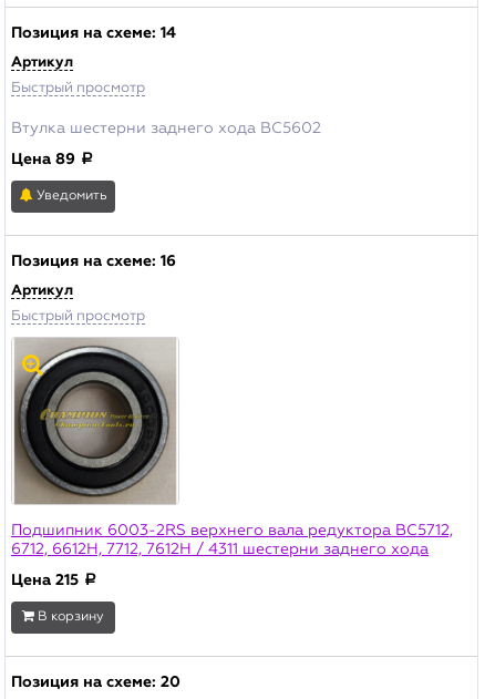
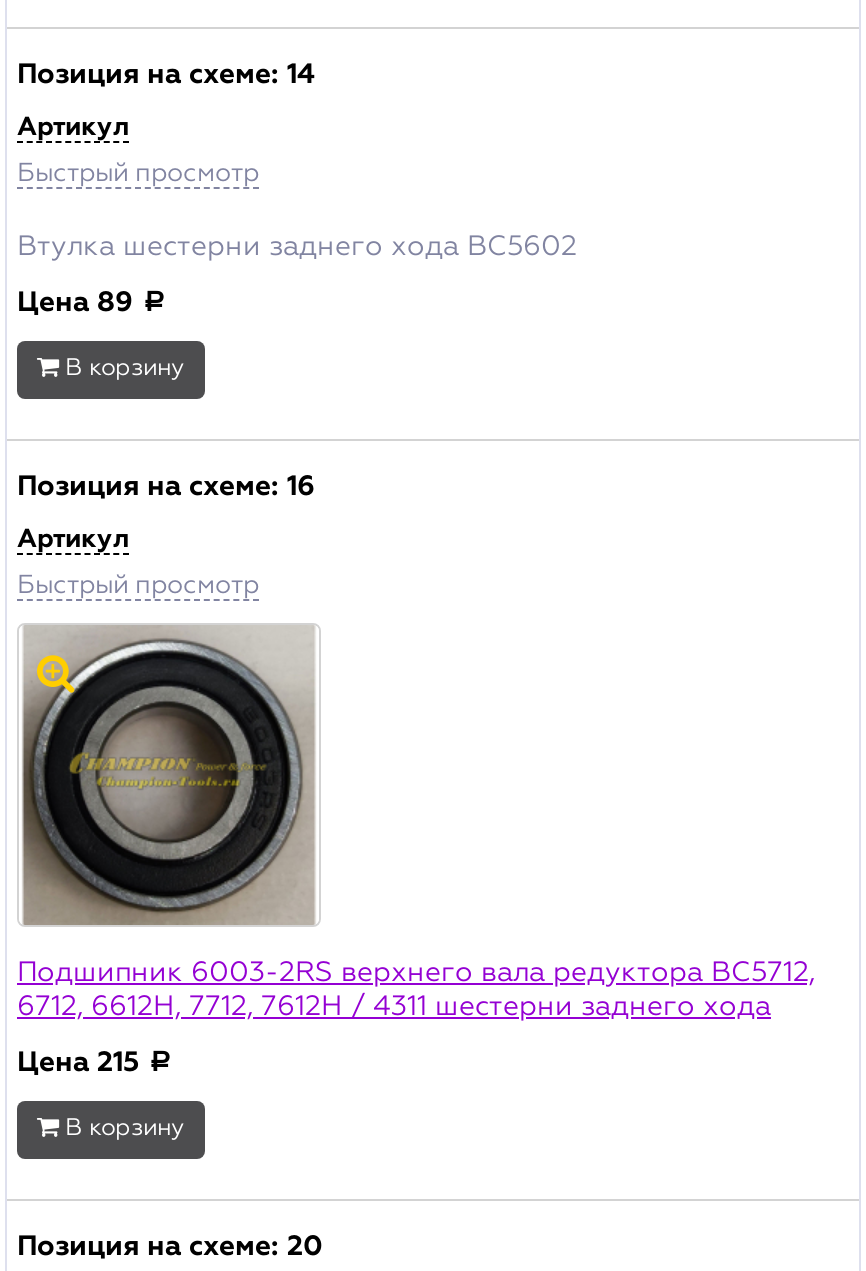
[33,189,107,203] Уведомить -> [59,357,185,381] В корзину

